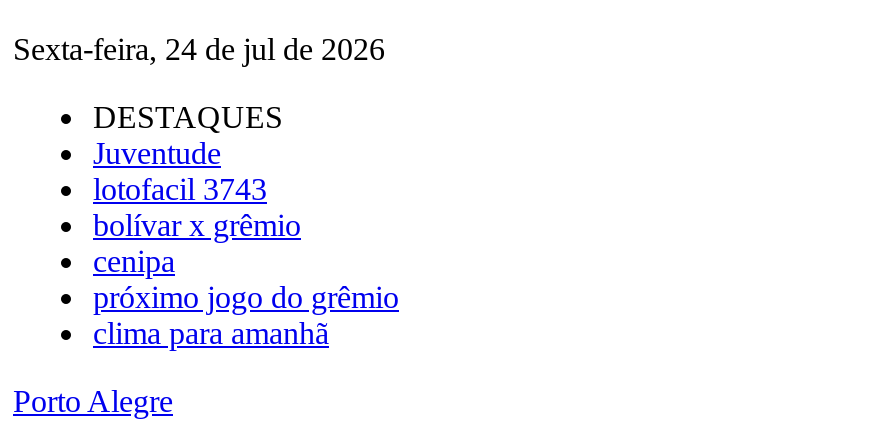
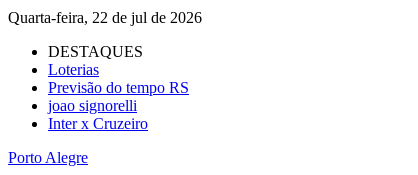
[13,32,385,66] Sexta-feira, 24 de jul de 2026 -> [8,9,202,26] Quarta-feira, 22 de jul de 2026
[93,136,399,350] Juventude | lotofacil 3743 | bolívar x grêmio | cenipa | próximo jogo do grêmio | clima para amanhã -> [48,61,189,132] Loterias | Previsão do tempo RS | joao signorelli | Inter x Cruzeiro

